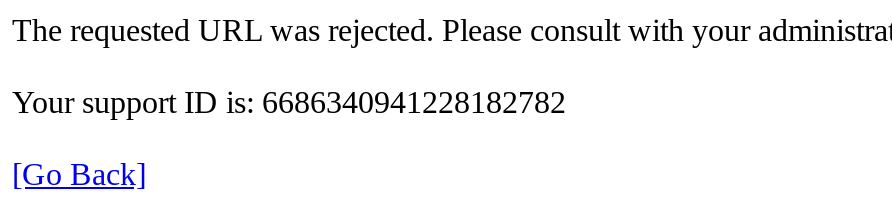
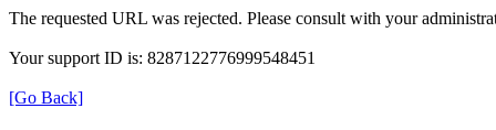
[12,85,566,119] Your support ID is: 6686340941228182782 -> [9,48,316,67] Your support ID is: 8287122776999548451

